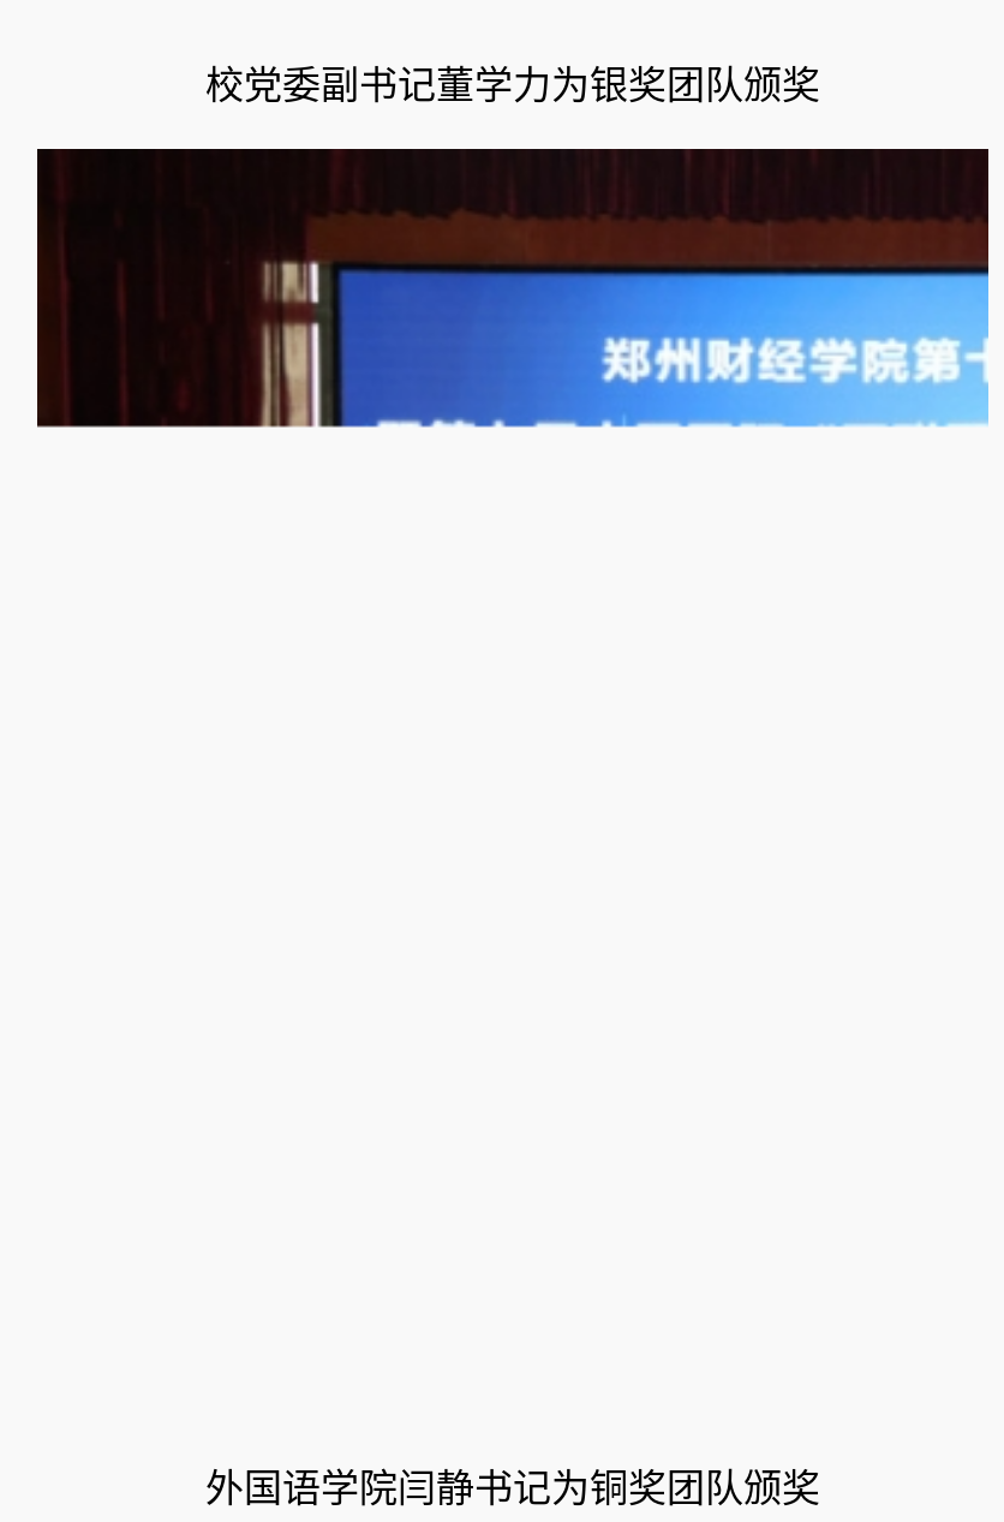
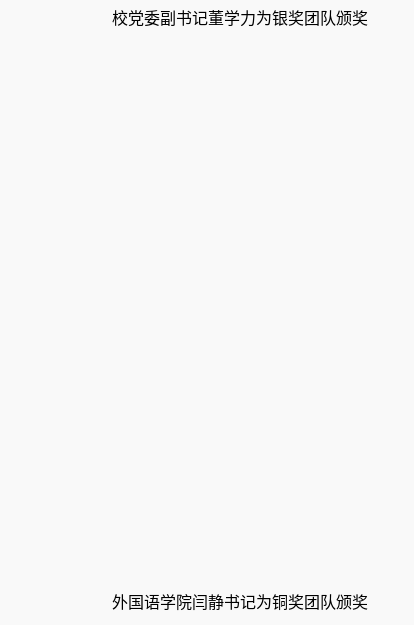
[35,147,991,430] [image] -> none

